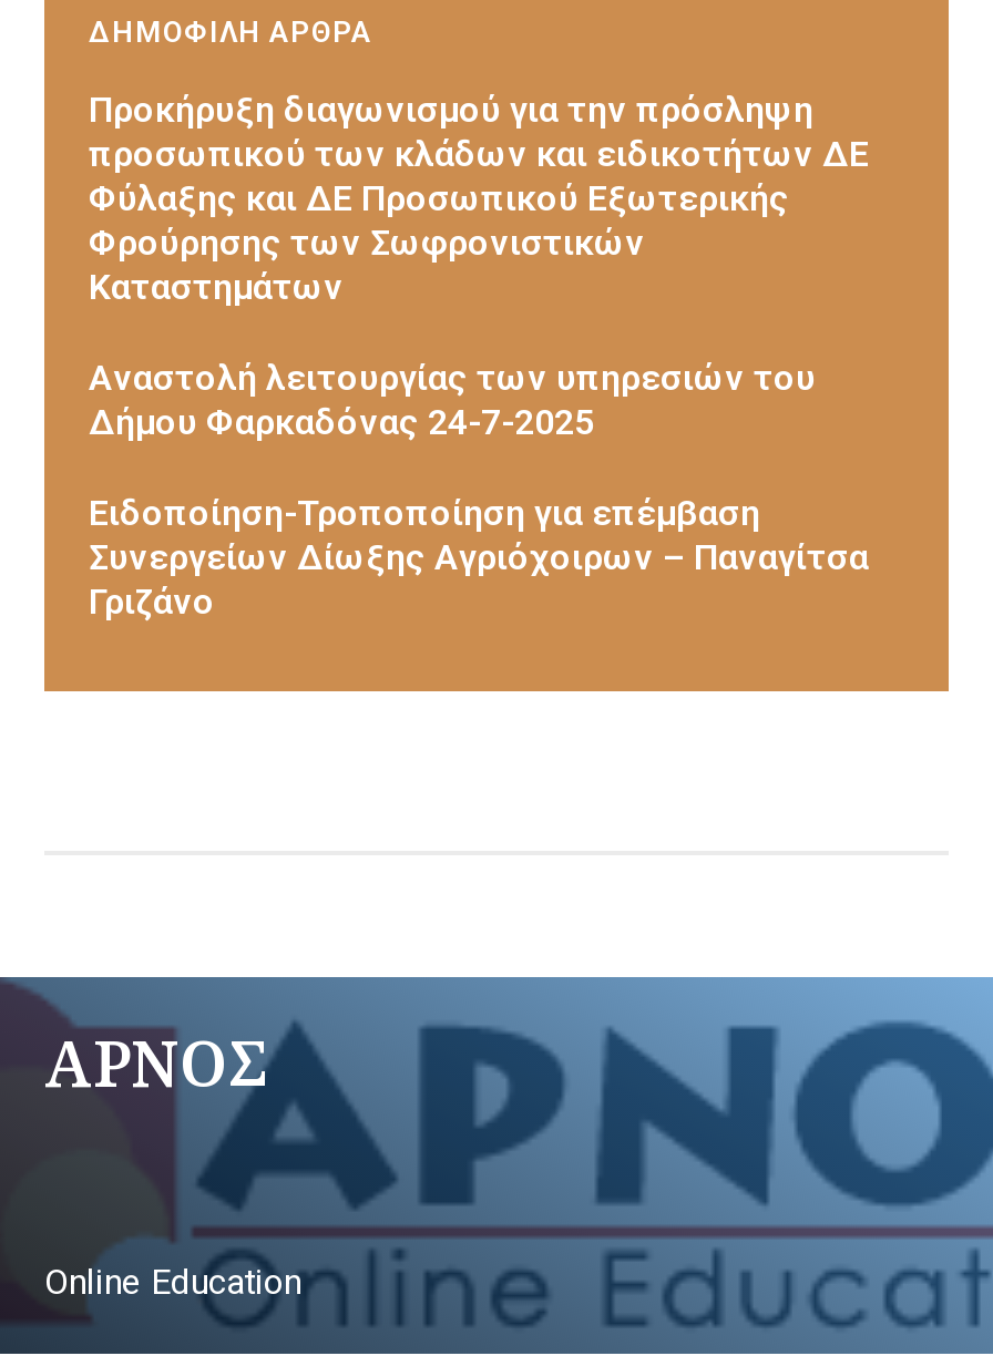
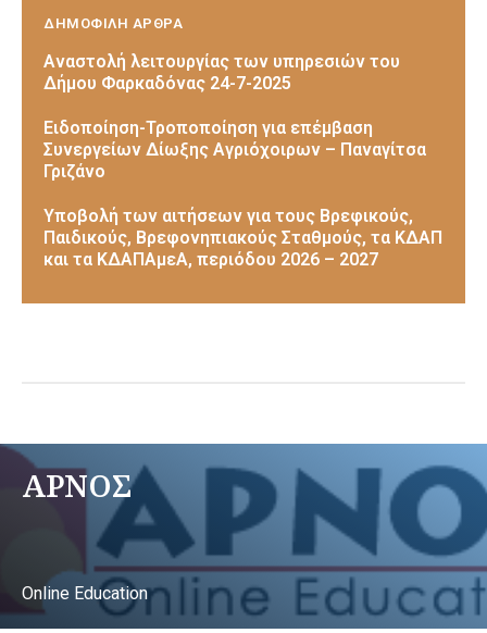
[89,88,869,307] Προκήρυξη διαγωνισμού για την πρόσληψη | προσωπικού των κλάδων και ειδικοτήτων ΔΕ | Φύλαξης και ΔΕ Προσωπικού Εξωτερικής | Φρούρησης των Σωφρονιστικών | Καταστημάτων -> none
moved [89,356,869,622] -> [43,51,426,181]: Αναστολή λειτουργίας των υπηρεσιών του | Δήμου Φαρκαδόνας 24-7-2025 | Ειδοποίηση-Τροποποίηση για επέμβαση | Συνεργείων Δίωξης Αγριόχοιρων – Παναγίτσα | Γριζάνο
none -> [43,205,442,269] Υποβολή των αιτήσεων για τους Βρεφικούς, | Παιδικούς, Βρεφονηπιακούς Σταθμούς, τα ΚΔΑΠ | και τα ΚΔΑΠΑμεΑ, περιόδου 2026 – 2027

